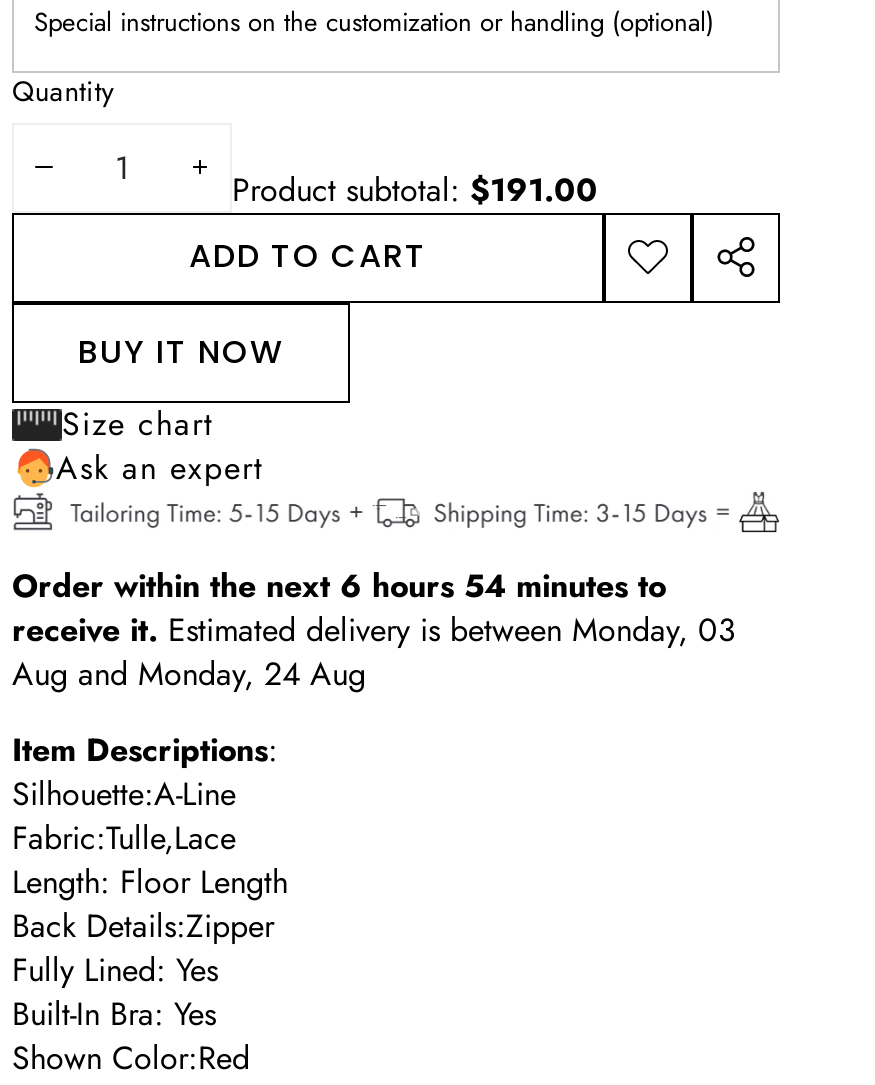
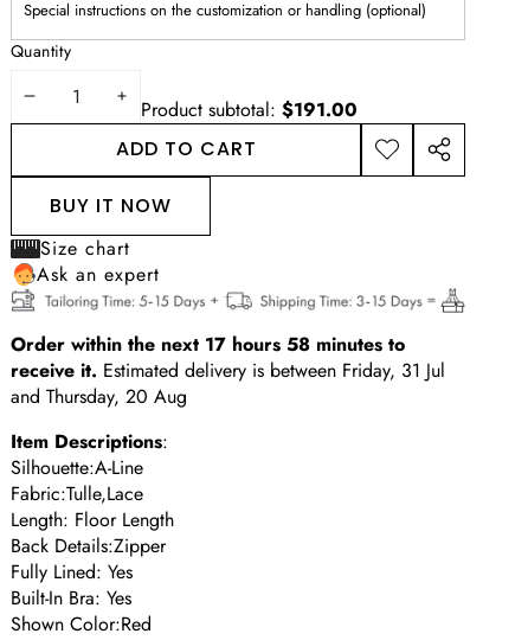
[12,564,736,698] Order within the next 6 hours 54 minutes to | receive it. Estimated delivery is between Monday, 03 | Aug and Monday, 24 Aug -> [11,331,445,411] Order within the next 17 hours 58 minutes to | receive it. Estimated delivery is between Friday, 31 Jul | and Thursday, 20 Aug

